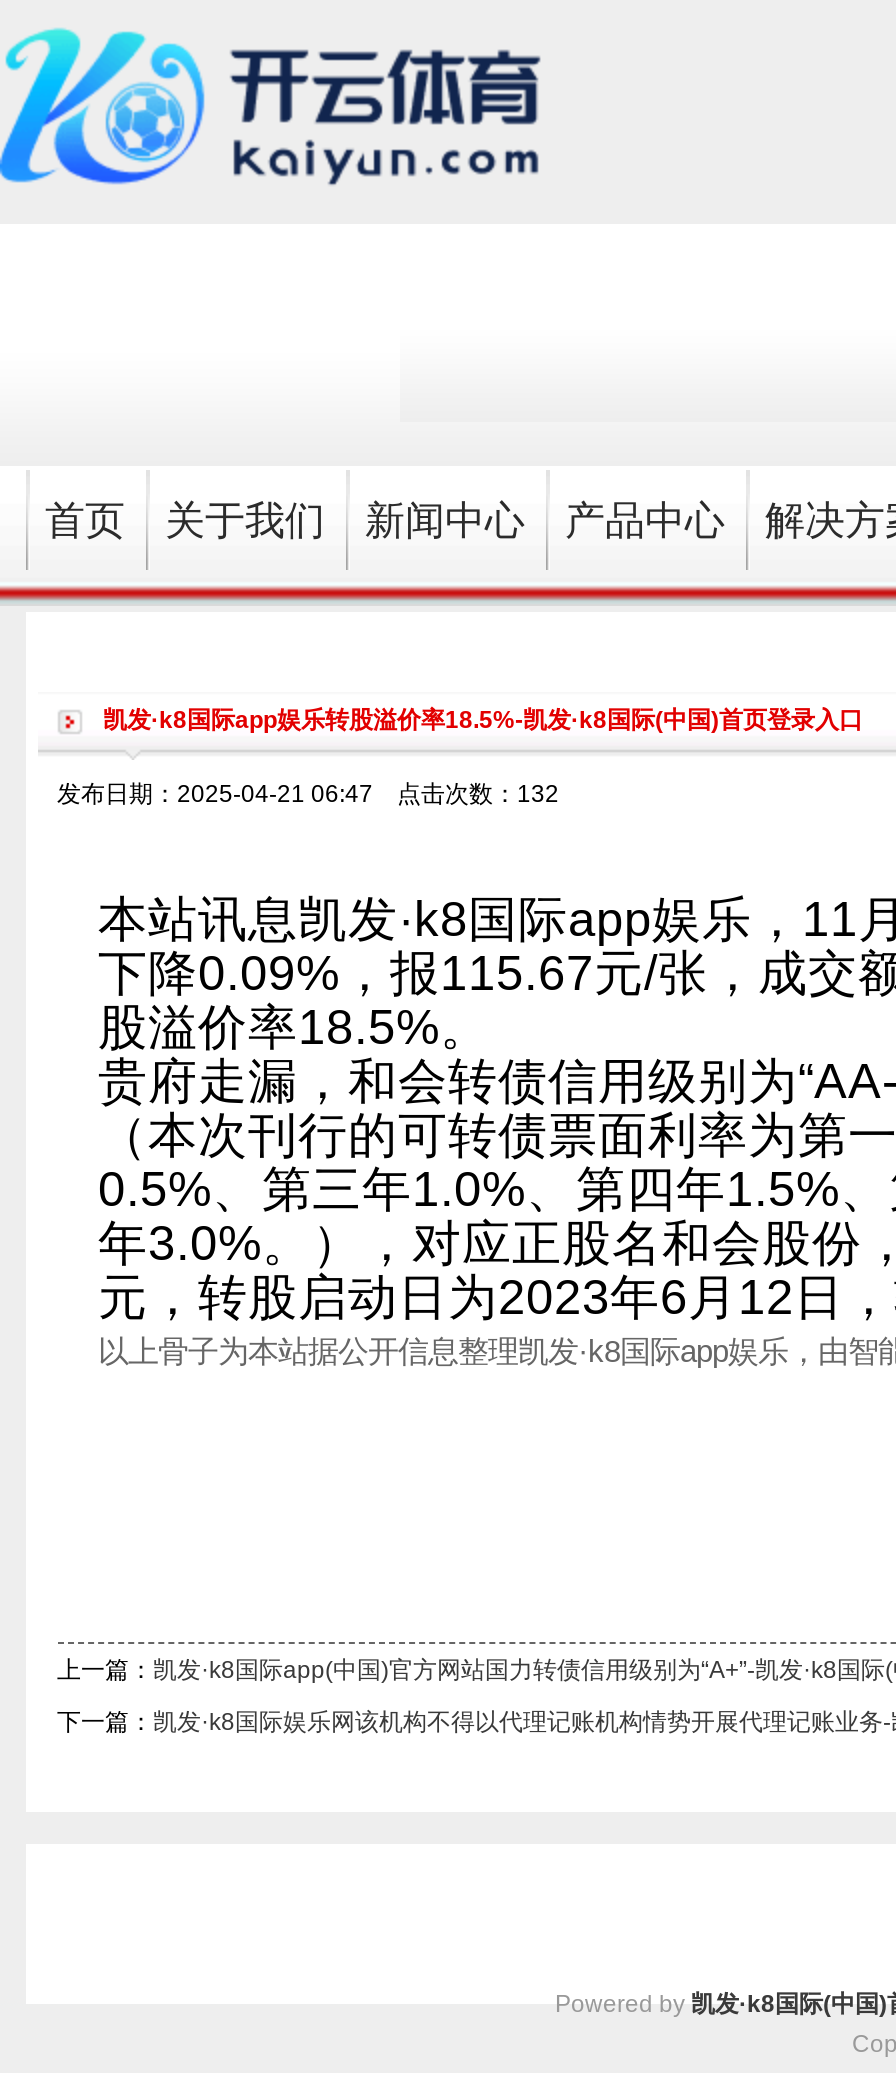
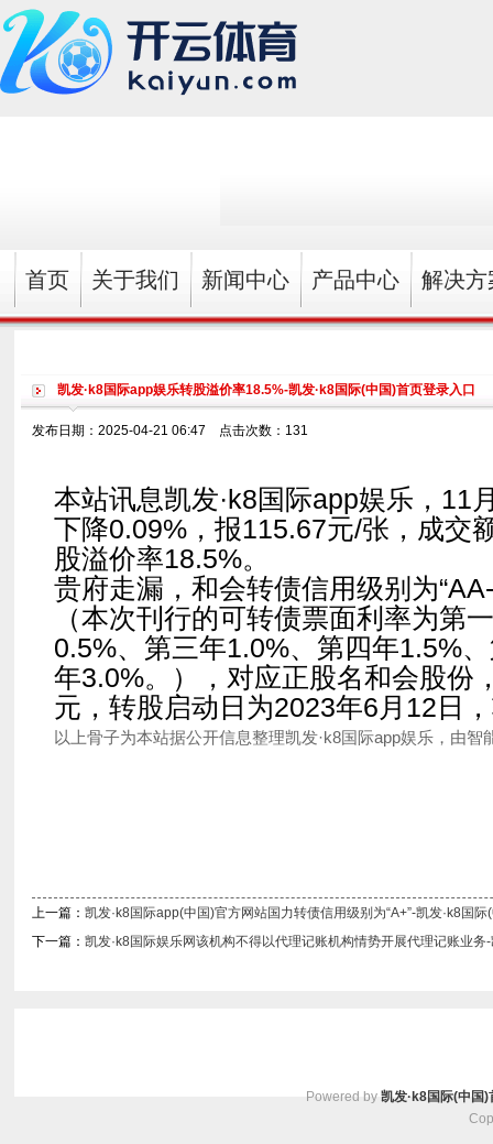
[57,780,559,808] 发布日期：2025-04-21 06:47 点击次数：132 -> [31,423,308,438] 发布日期：2025-04-21 06:47 点击次数：131

